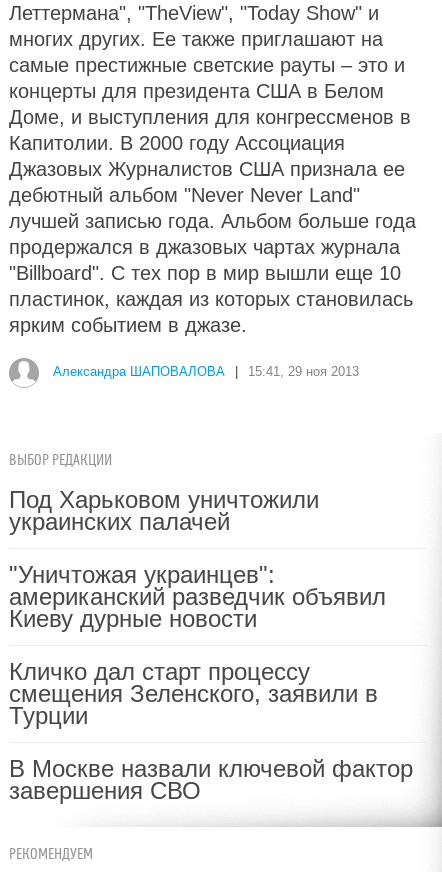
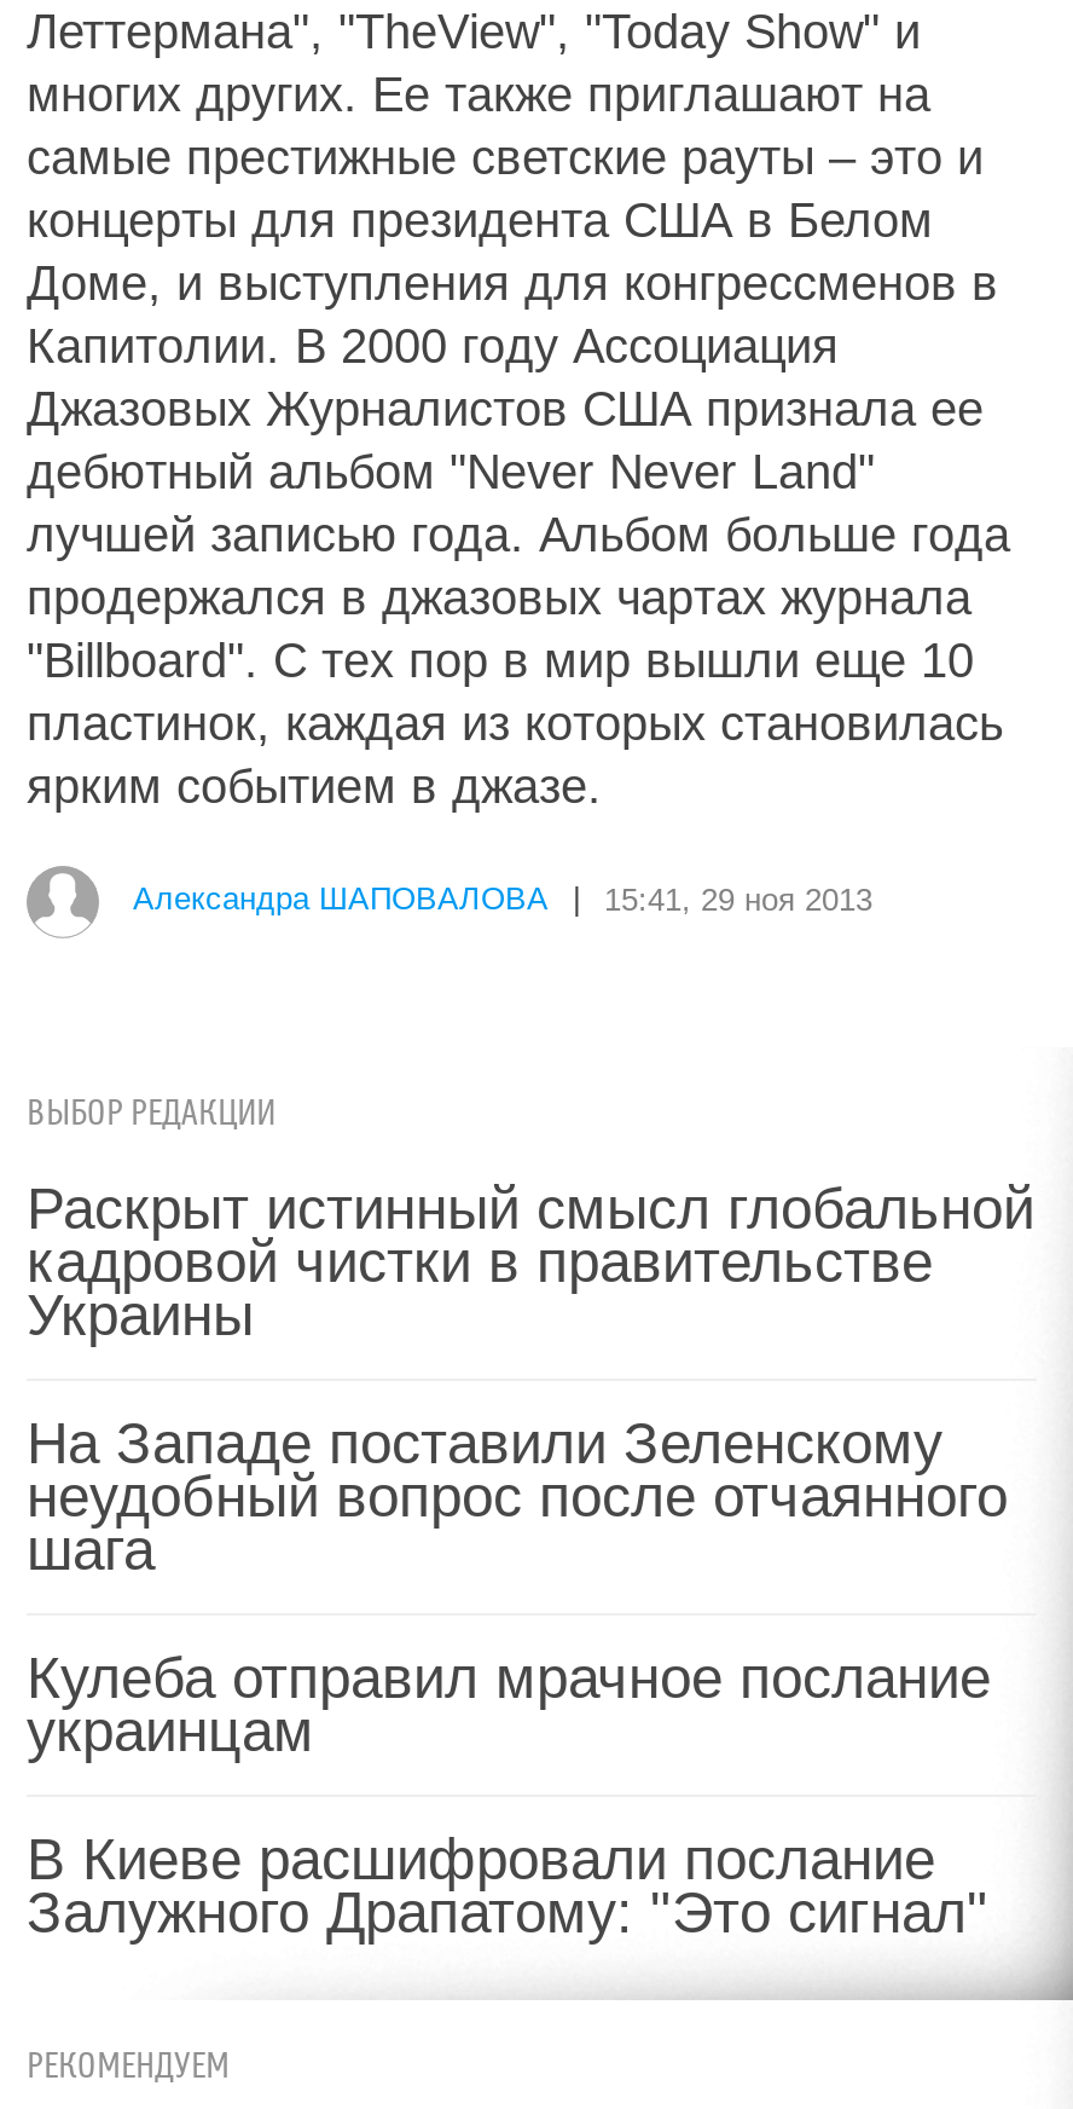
[9,486,319,535] Под Харьковом уничтожили | украинских палачей -> [27,1175,1034,1347] Раскрыт истинный смысл глобальной | кадровой чистки в правительстве | Украины
[9,561,386,632] "Уничтожая украинцев": | американский разведчик объявил | Киеву дурные новости -> [27,1410,1008,1582] На Западе поставили Зеленскому | неудобный вопрос после отчаянного | шага
[9,658,378,729] Кличко дал старт процессу | смещения Зеленского, заявили в | Турции -> [27,1645,991,1763] Кулеба отправил мрачное послание | украинцам
[9,755,413,804] В Москве назвали ключевой фактор | завершения СВО -> [27,1826,988,1945] В Киеве расшифровали послание | Залужного Драпатому: "Это сигнал"

